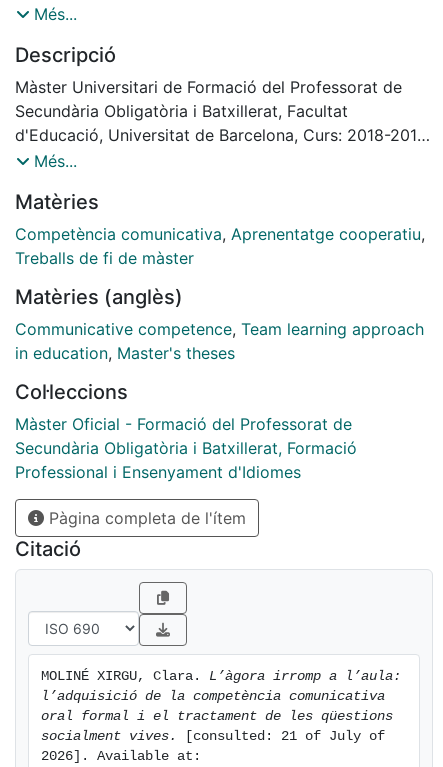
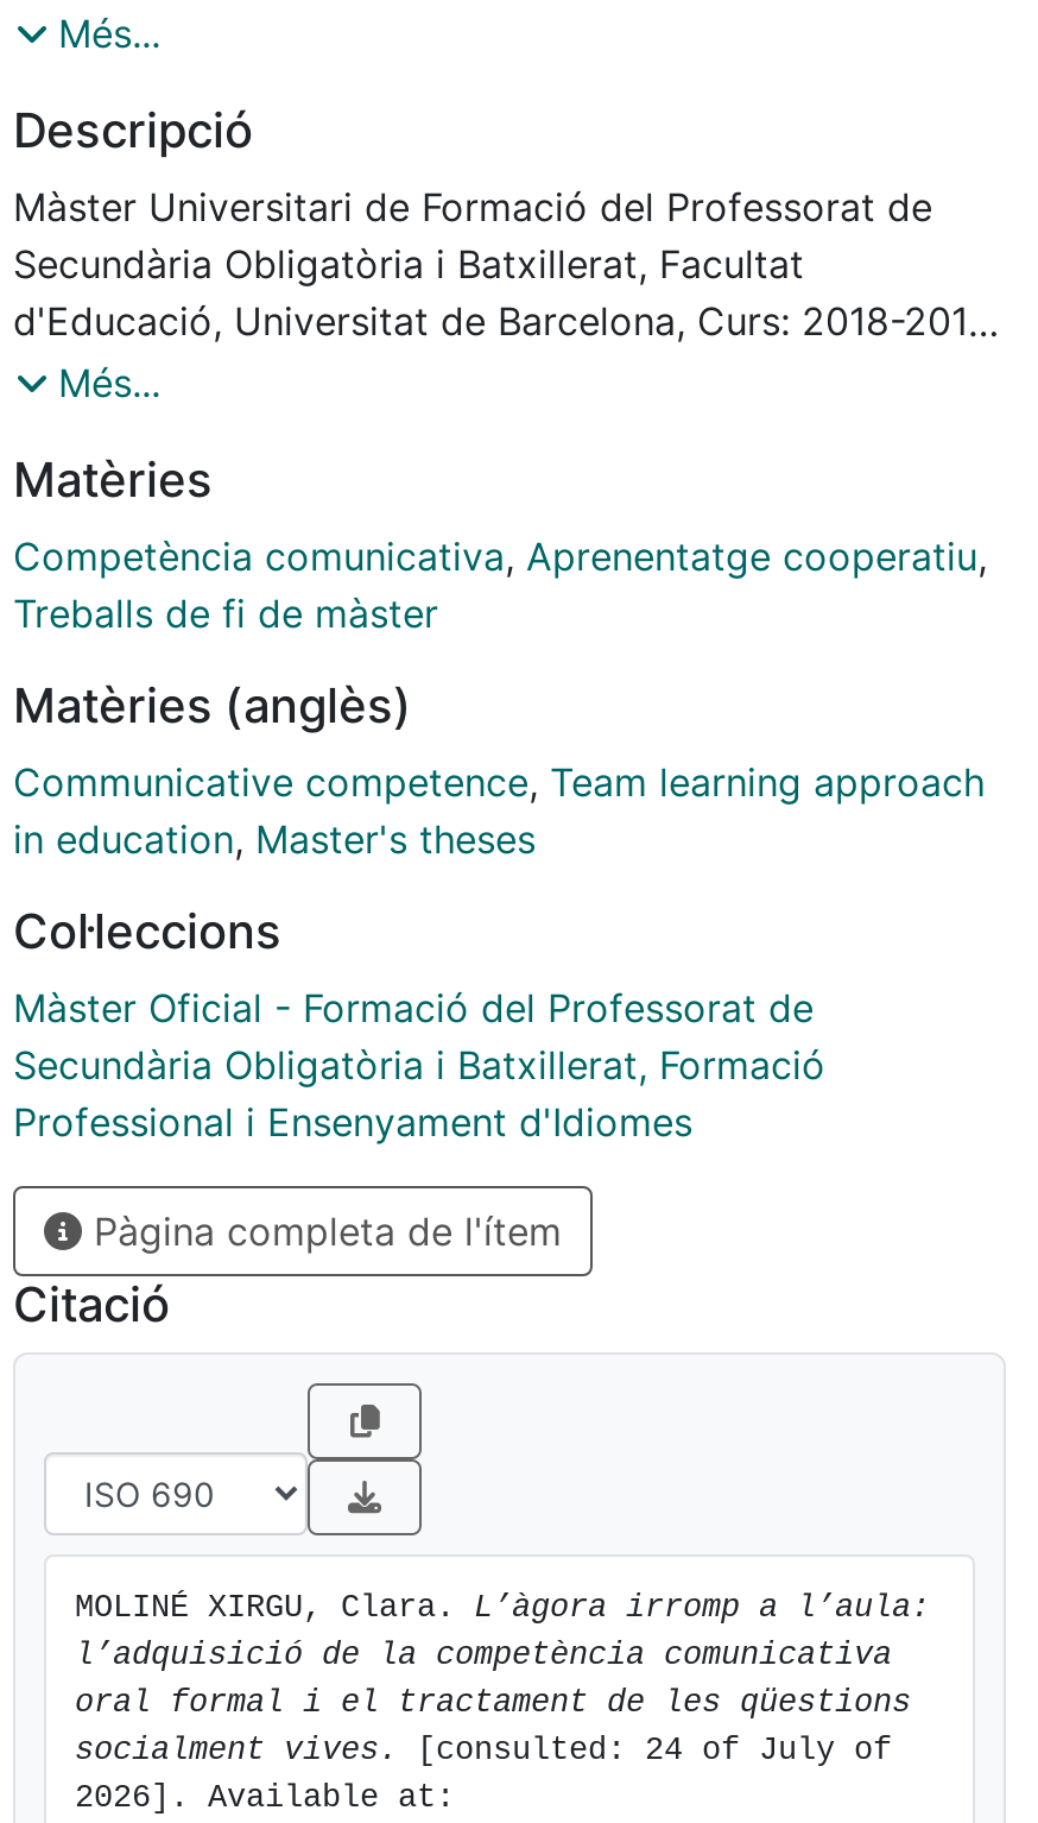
[41,729,385,744] socialment vives. [consulted: 21 of July of -> [75,1733,892,1769] socialment vives. [consulted: 24 of July of

